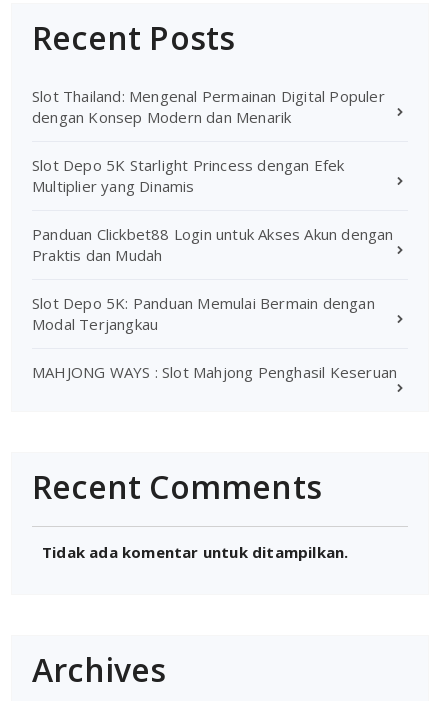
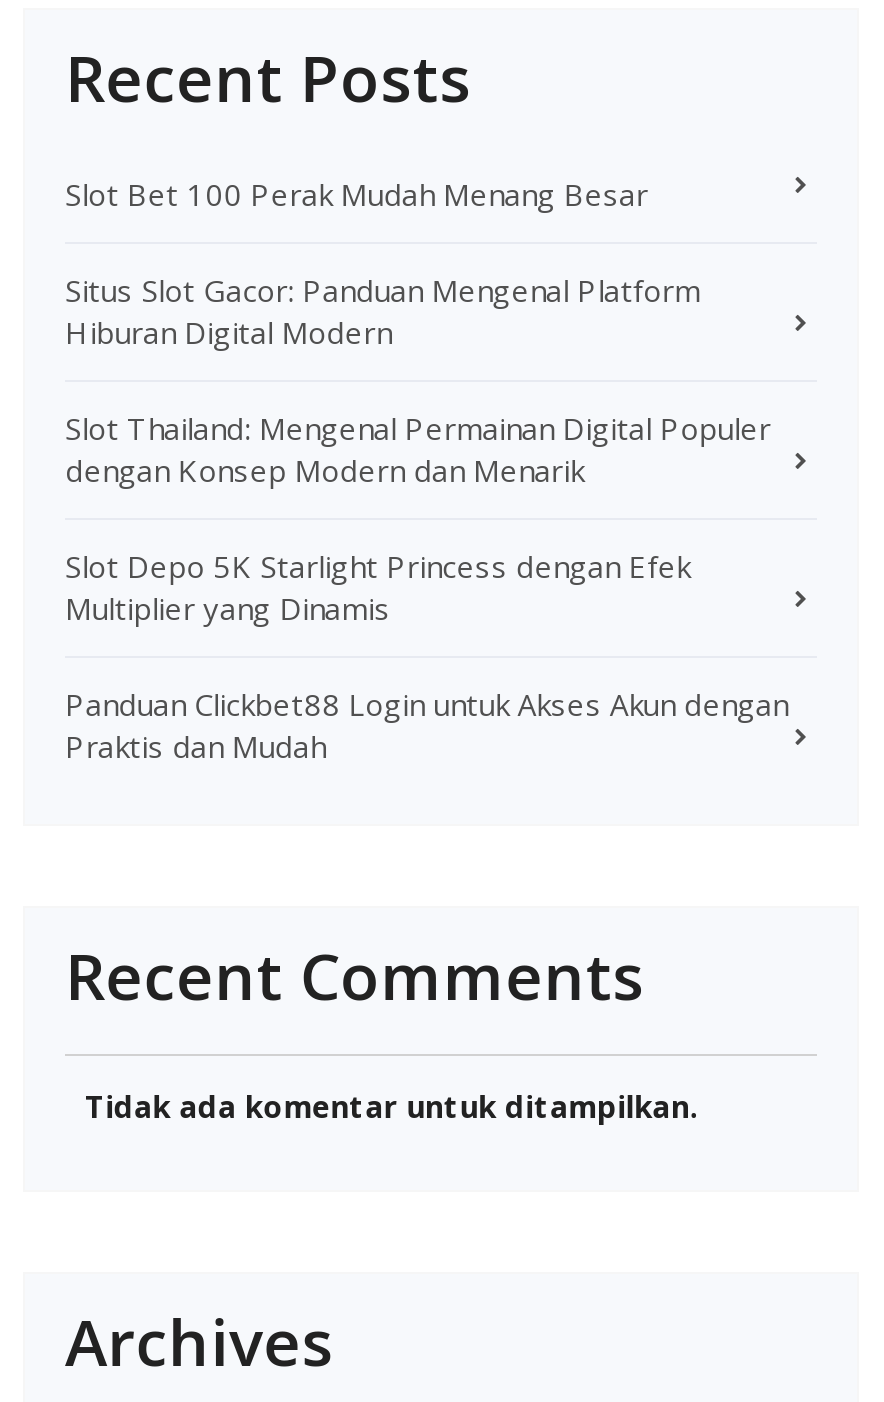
none -> [65,173,700,351] Slot Bet 100 Perak Mudah Menang Besar | Situs Slot Gacor: Panduan Mengenal Platform | Hiburan Digital Modern
moved [32,86,394,265] -> [65,407,788,765]: Slot Thailand: Mengenal Permainan Digital Populer | dengan Konsep Modern dan Menarik | Slot Depo 5K Starlight Princess dengan Efek | Multiplier yang Dinamis | Panduan Clickbet88 Login untuk Akses Akun dengan | Praktis dan Mudah
[32,293,397,382] Slot Depo 5K: Panduan Memulai Bermain dengan | Modal Terjangkau | MAHJONG WAYS : Slot Mahjong Penghasil Keseruan -> none

